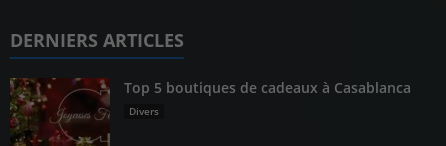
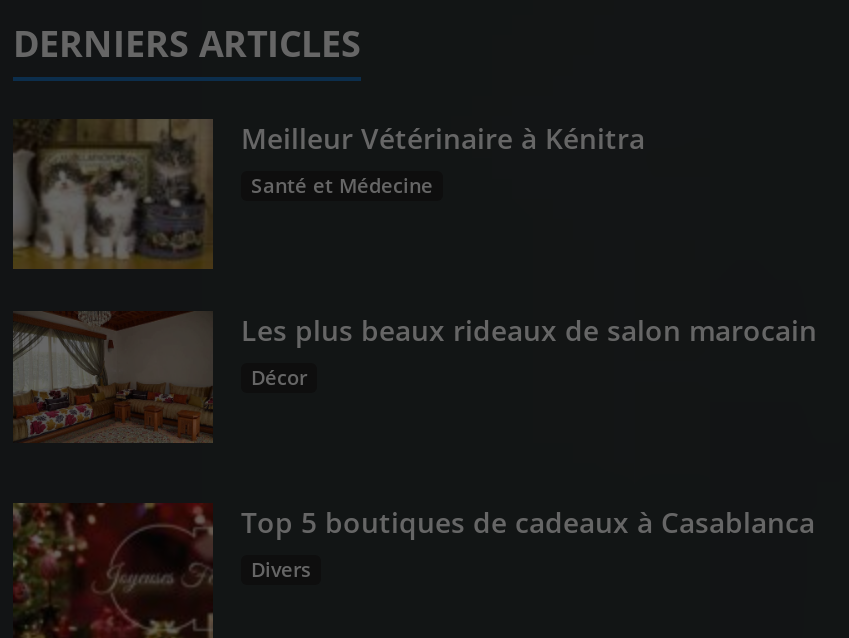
none -> [11,116,645,272] [image] | Meilleur Vétérinaire à Kénitra | Santé et Médecine
none -> [11,310,817,444] [image] | Les plus beaux rideaux de salon marocain | Décor

